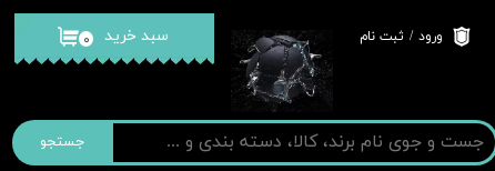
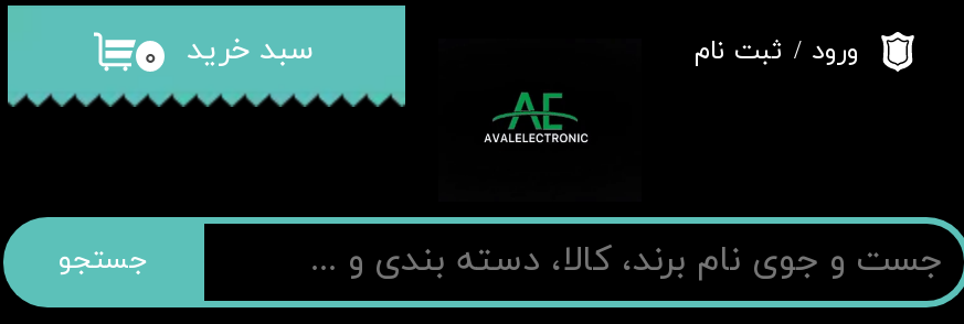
[240,34,322,103] [image] -> [458,50,615,182] [image]

